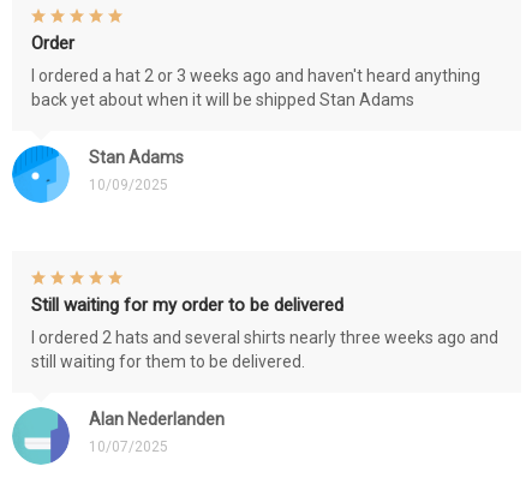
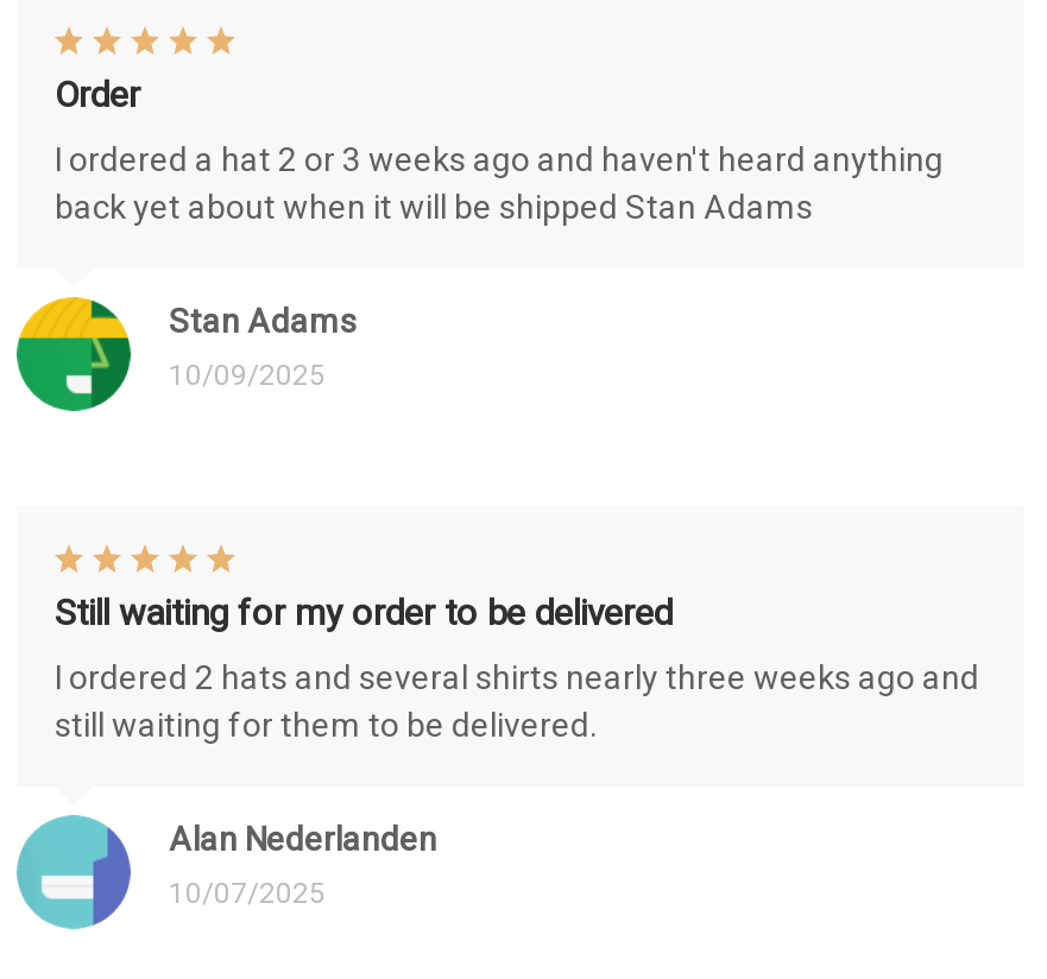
[11,144,71,204] [image] -> [14,295,133,413] [image]

